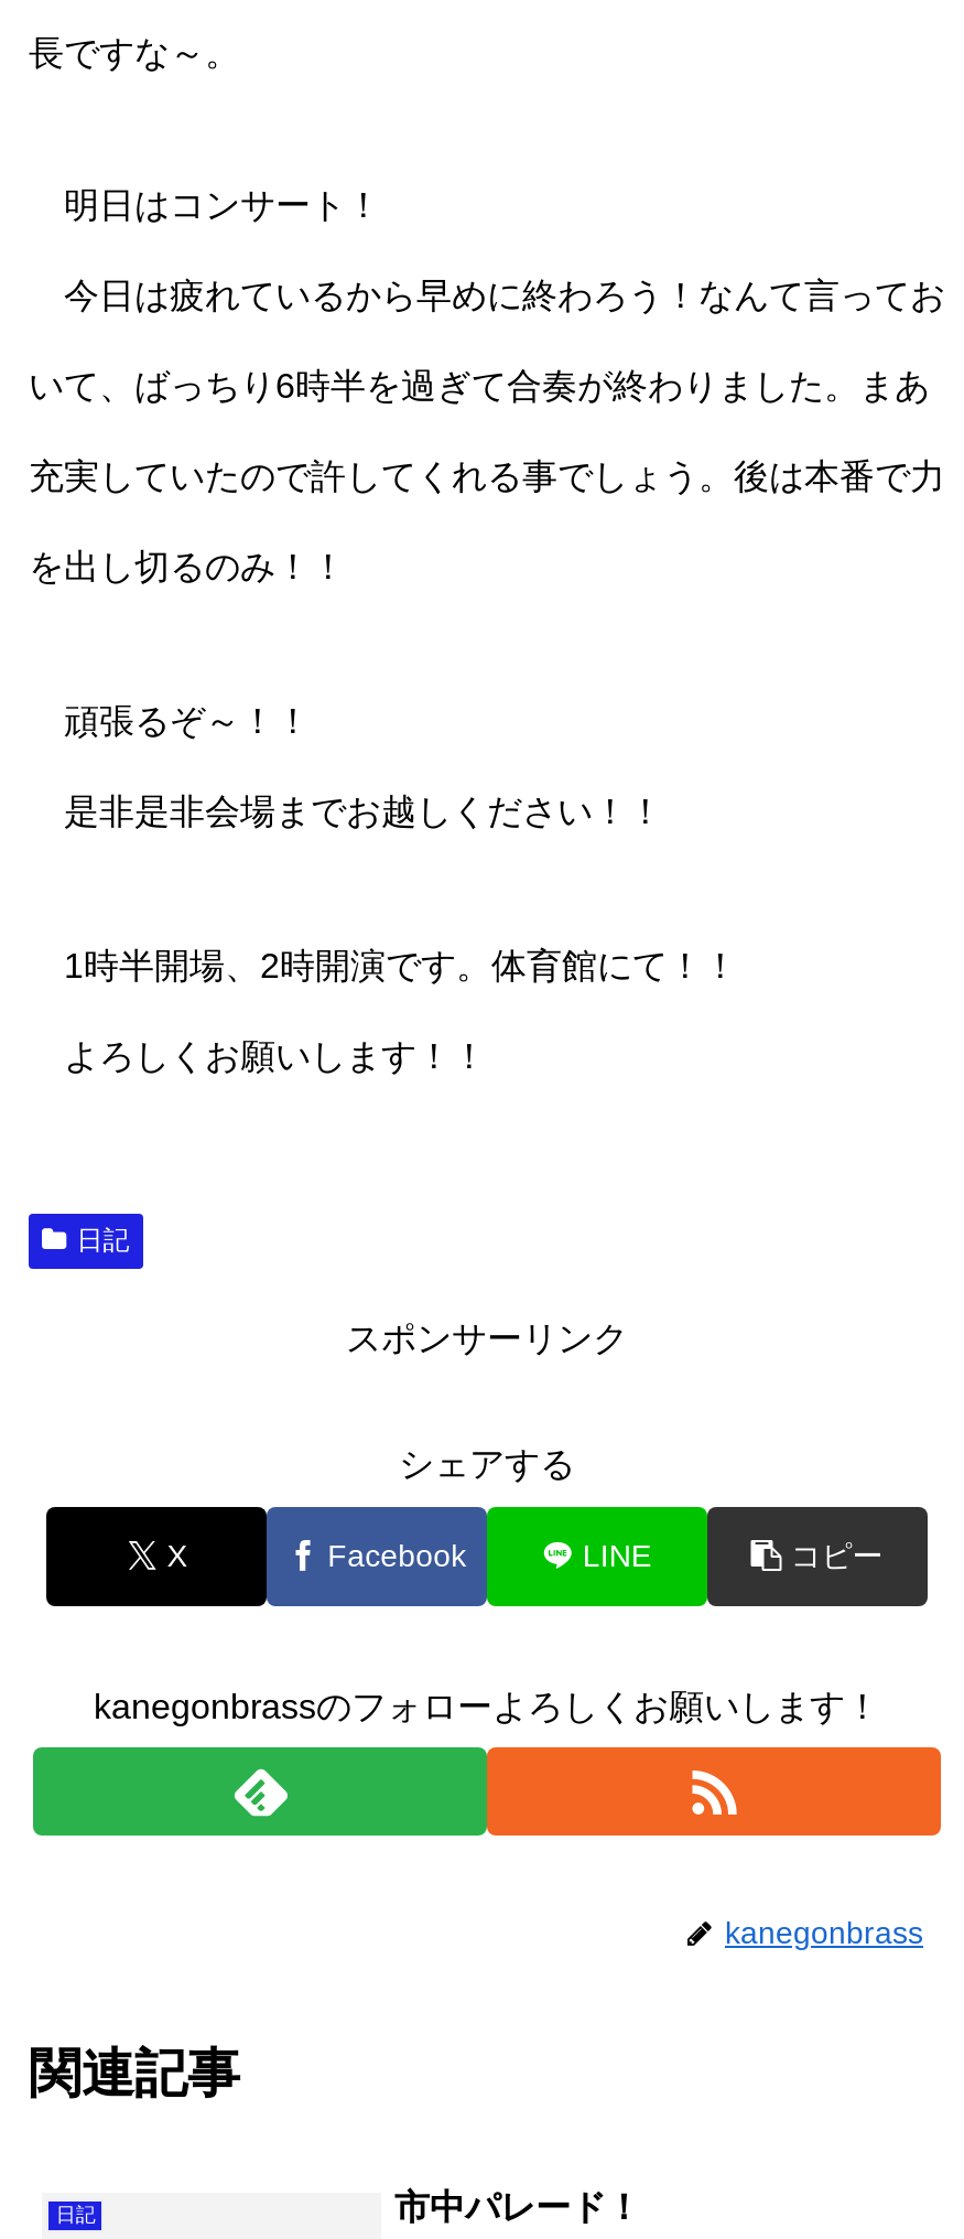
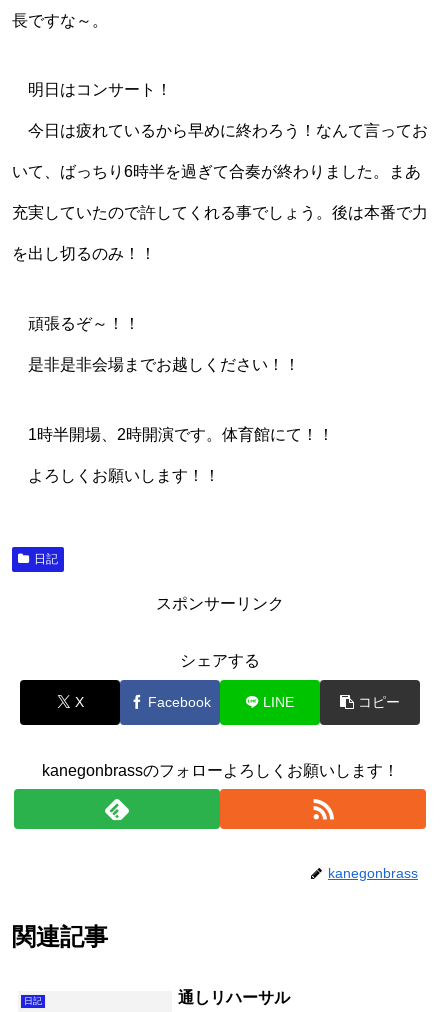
[394,2189,641,2227] 市中パレード！ -> [178,989,290,1006] 通しリハーサル

